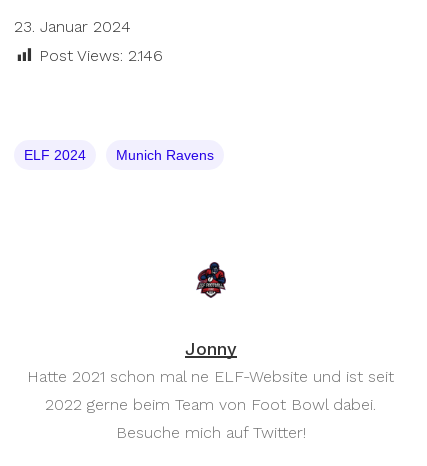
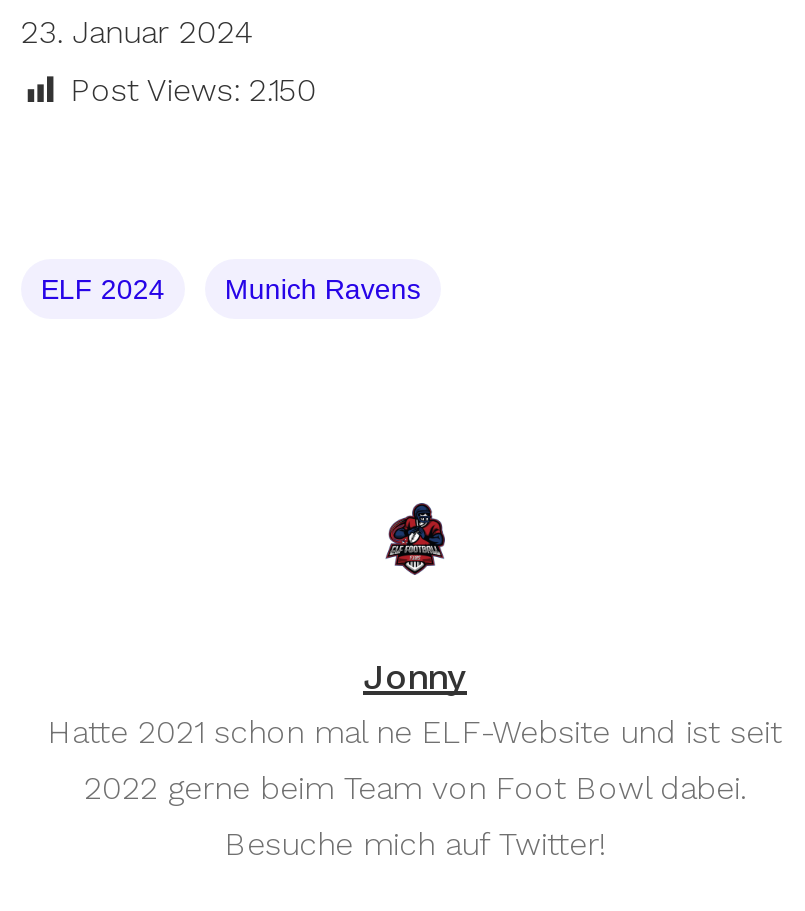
[39,46,163,65] Post Views: 2.146 -> [71,70,317,108] Post Views: 2.150

